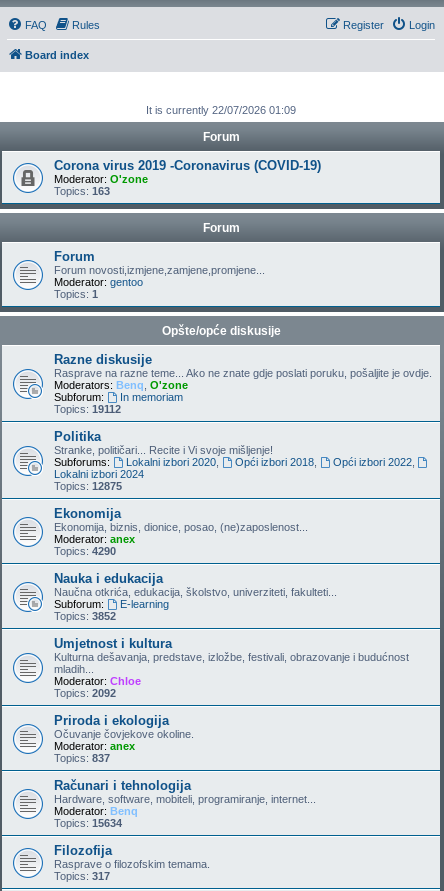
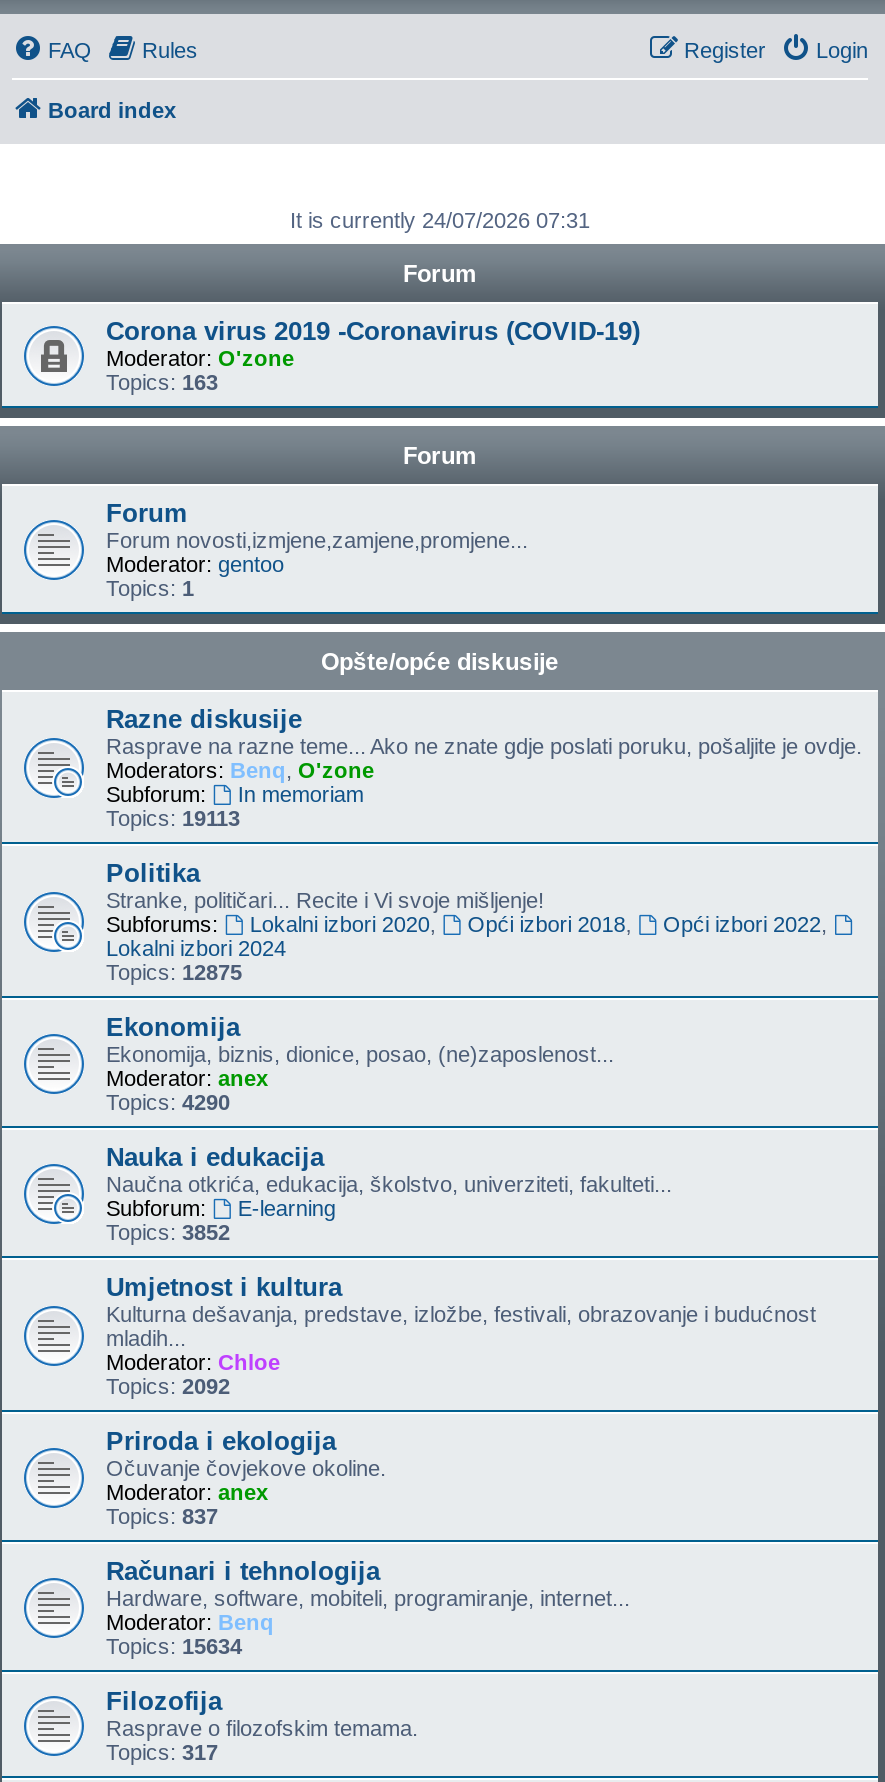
[146,104,296,116] It is currently 22/07/2026 01:09 -> [290,208,590,232] It is currently 24/07/2026 07:31
[54,403,121,415] Topics: 19112 -> [106,806,240,830] Topics: 19113

